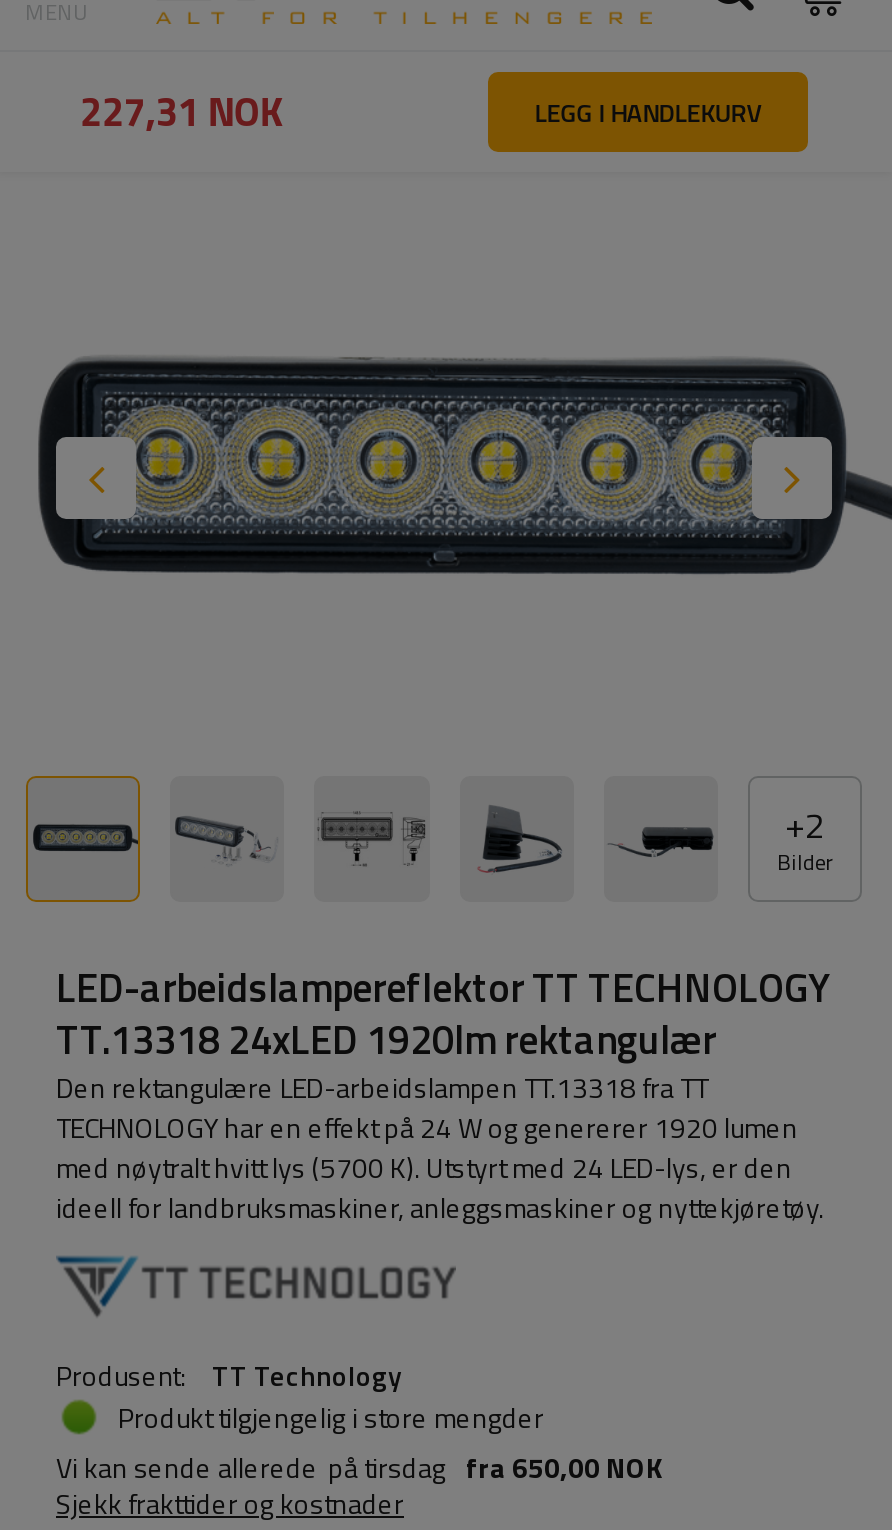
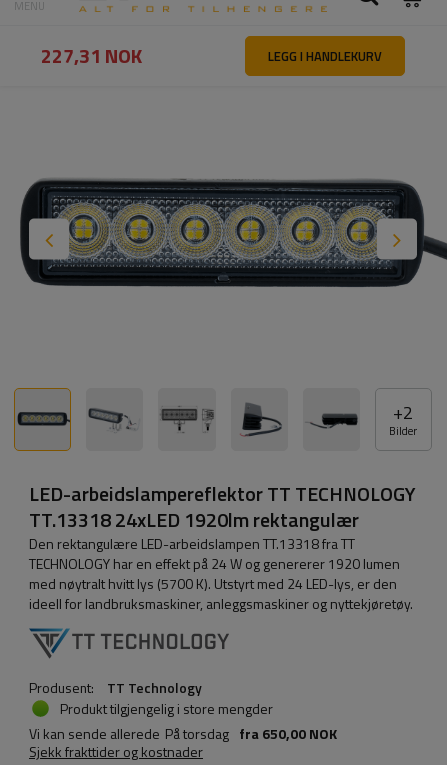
[56,1446,662,1488] Vi kan sende allerede på tirsdag fra 650,00 NOK -> [29,723,337,744] Vi kan sende allerede På torsdag fra 650,00 NOK

